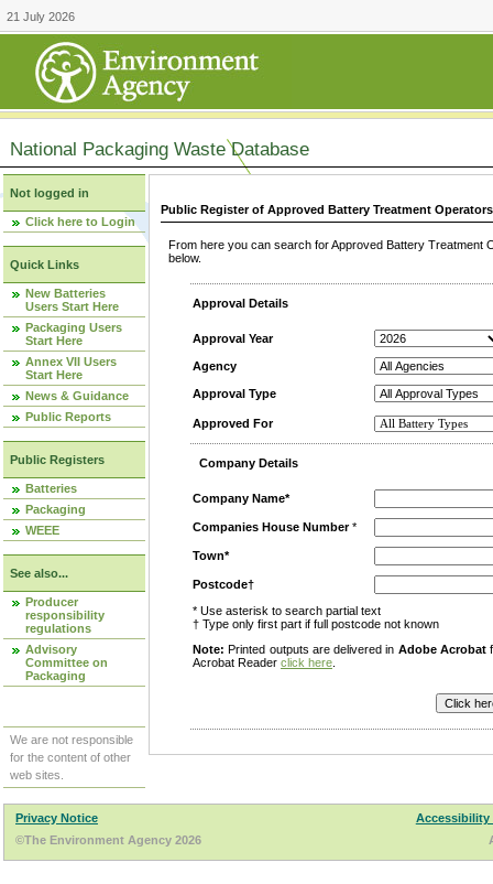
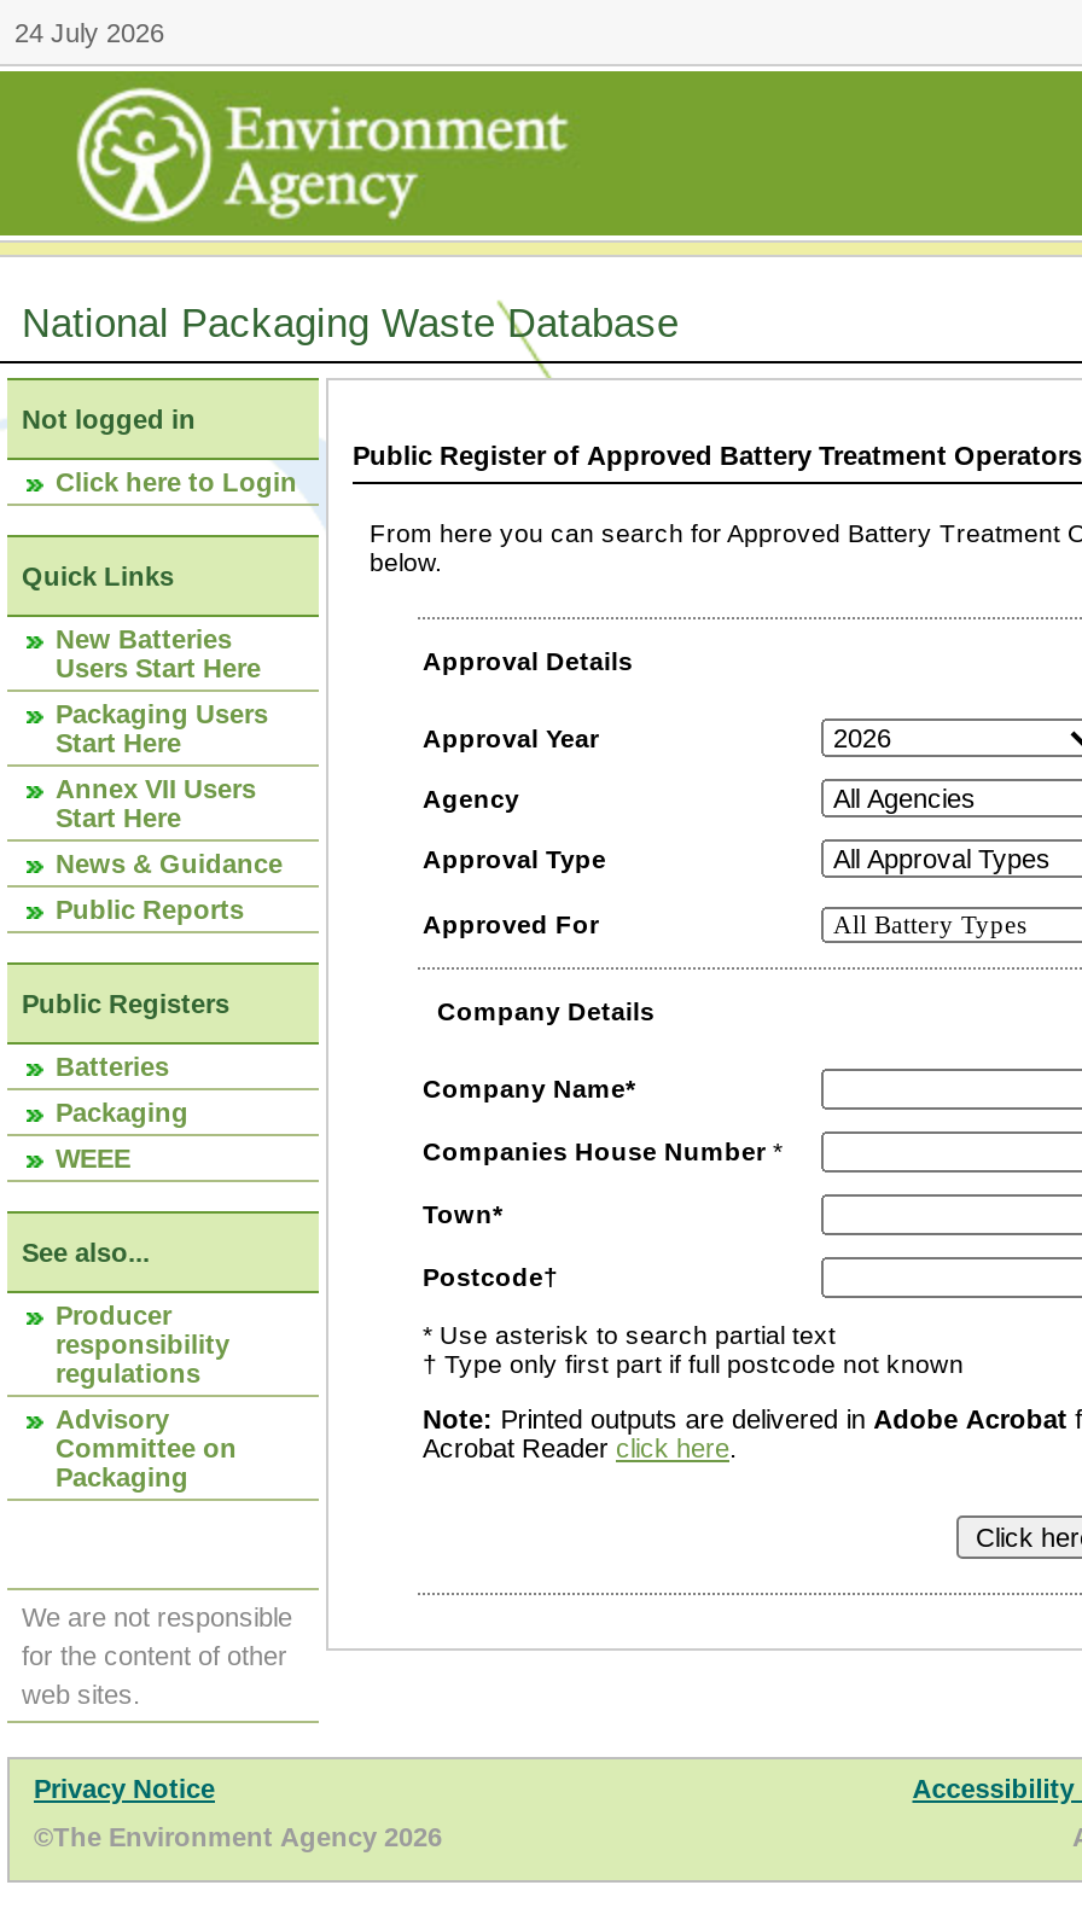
[7,10,75,23] 21 July 2026 -> [14,18,164,47] 24 July 2026

